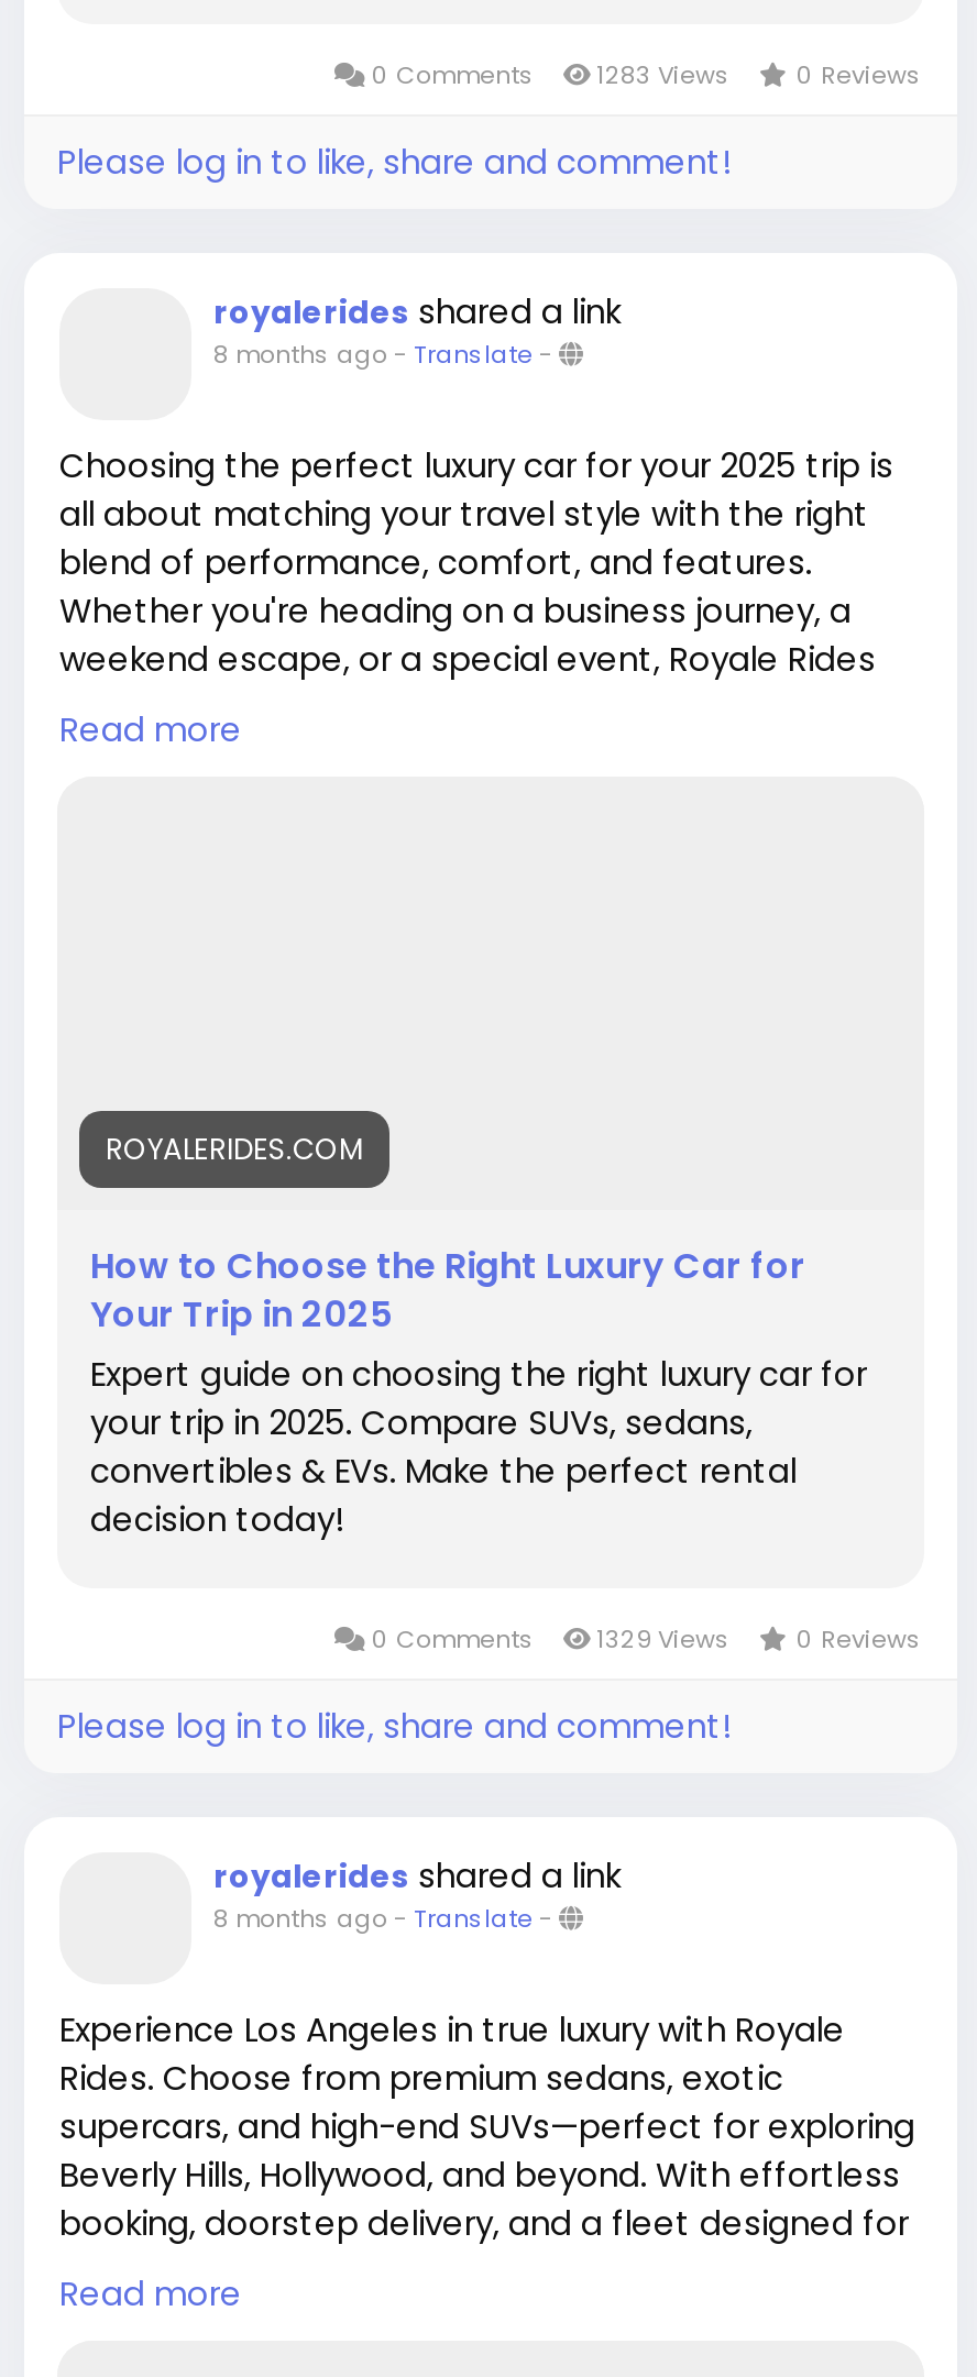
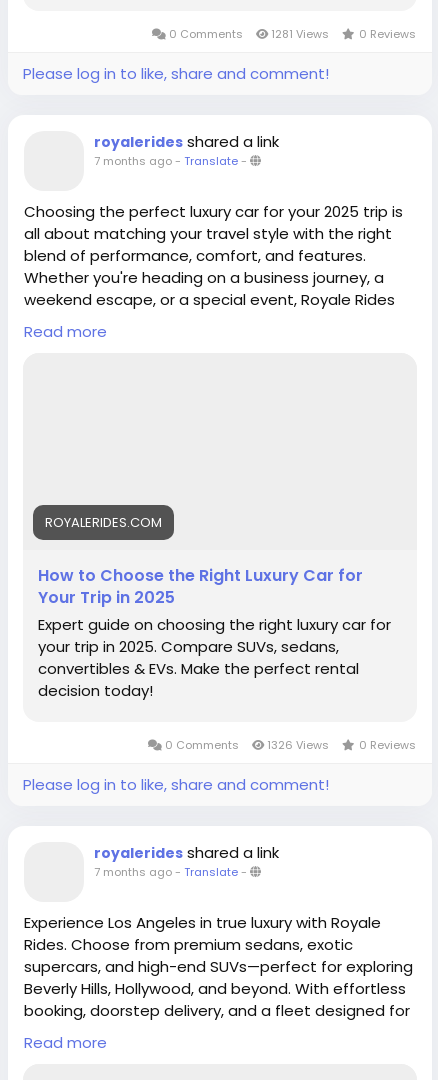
[365,57,922,92] 0 Comments 1283 Views 0 Reviews -> [166,26,416,42] 0 Comments 1281 Views 0 Reviews
[213,337,559,372] 8 months ago - Translate - -> [94,153,250,169] 7 months ago - Translate -
[365,1621,922,1657] 0 Comments 1329 Views 0 Reviews -> [162,737,416,753] 0 Comments 1326 Views 0 Reviews
[213,1901,559,1936] 8 months ago - Translate - -> [94,864,250,880] 7 months ago - Translate -

